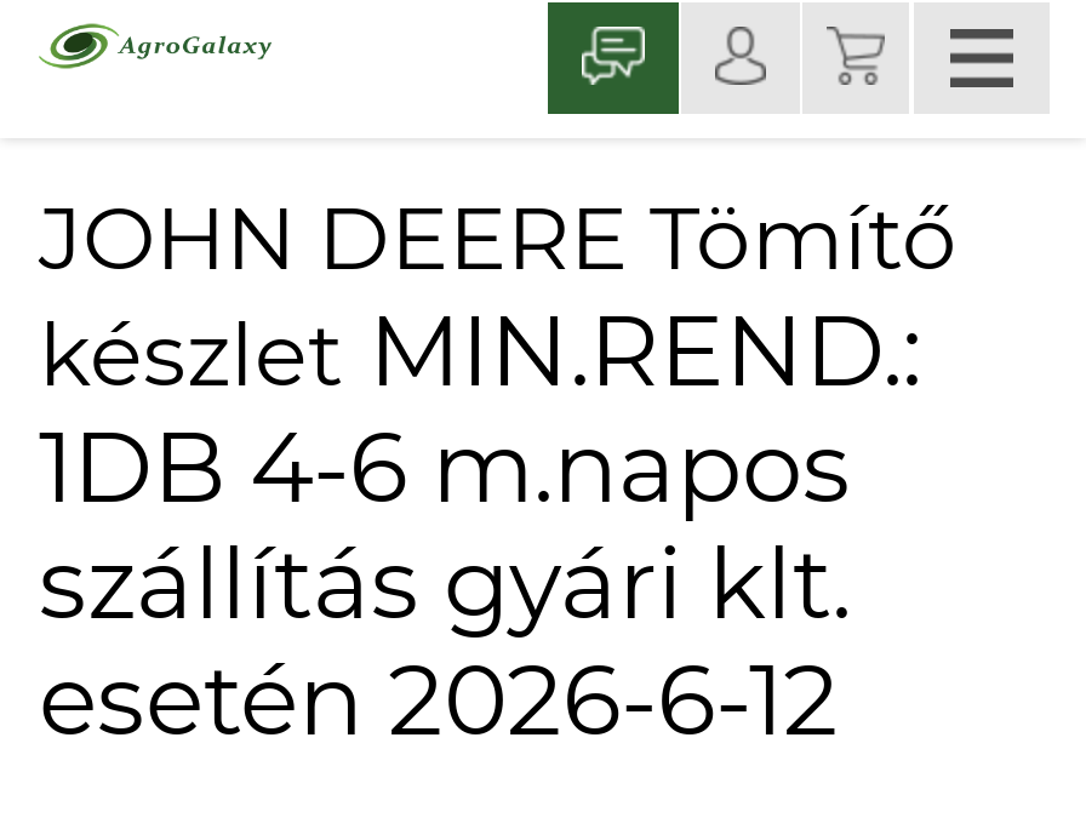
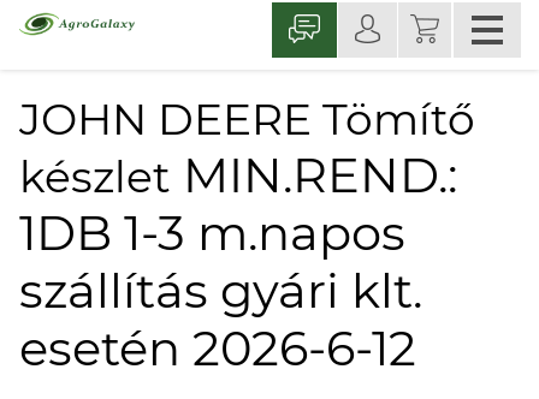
[39,407,851,526] 1DB 4-6 m.napos -> [19,203,405,262] 1DB 1-3 m.napos

